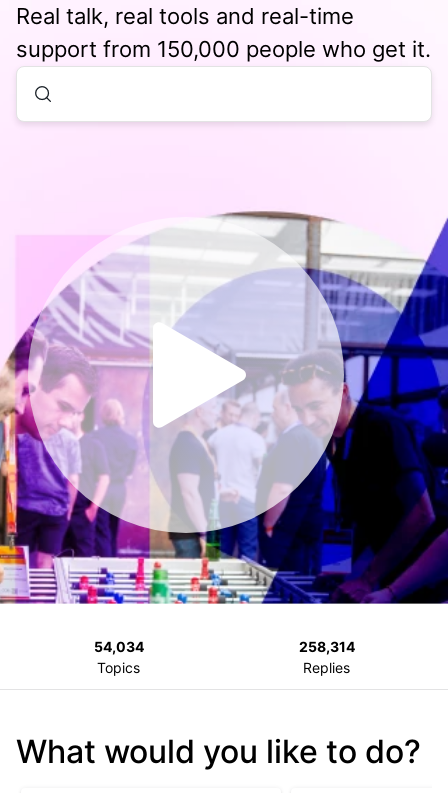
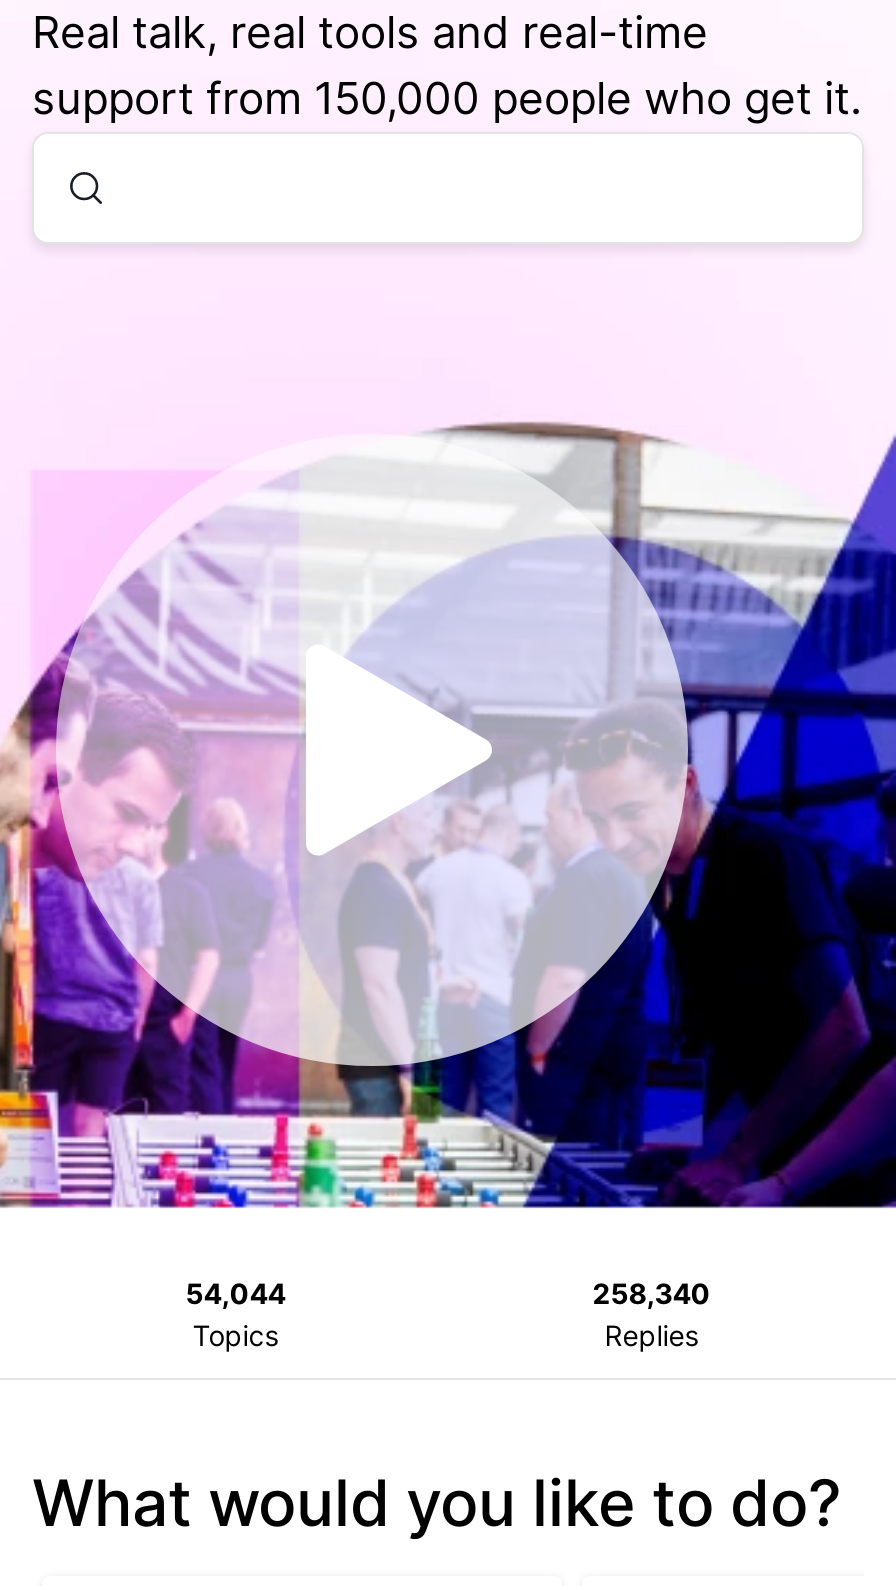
[93,638,143,655] 54,034 -> [186,1276,286,1310] 54,044
[298,638,354,655] 258,314 -> [592,1276,710,1310] 258,340

